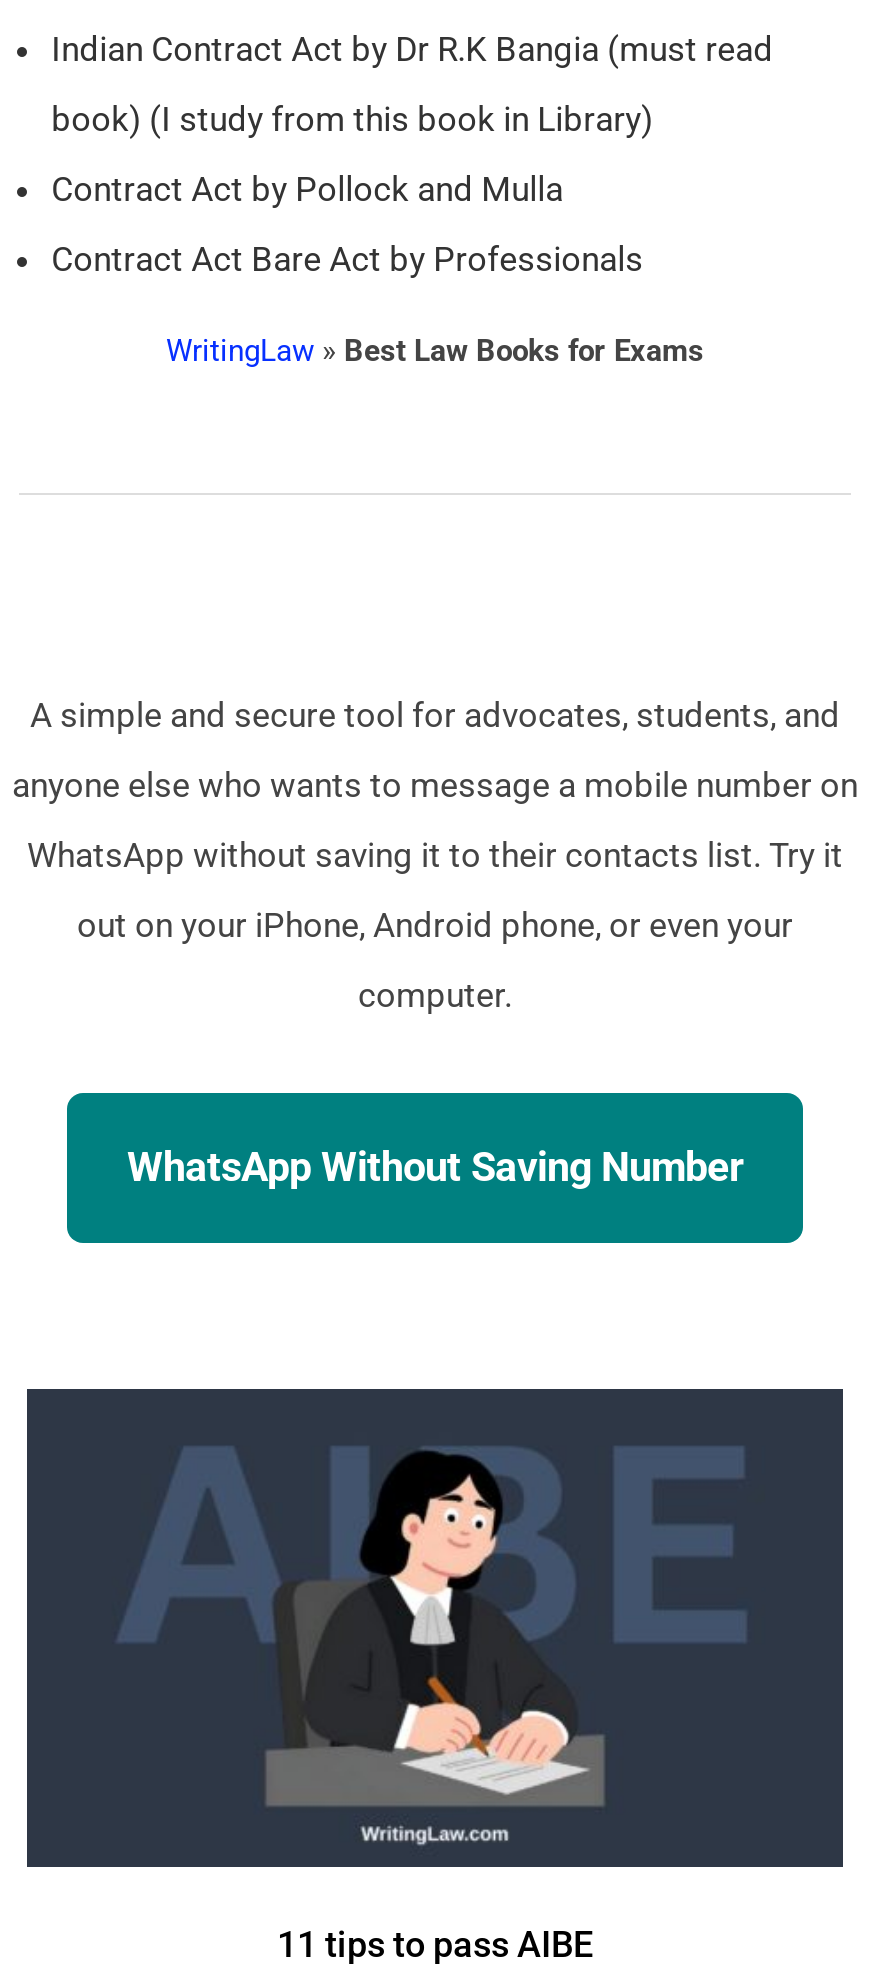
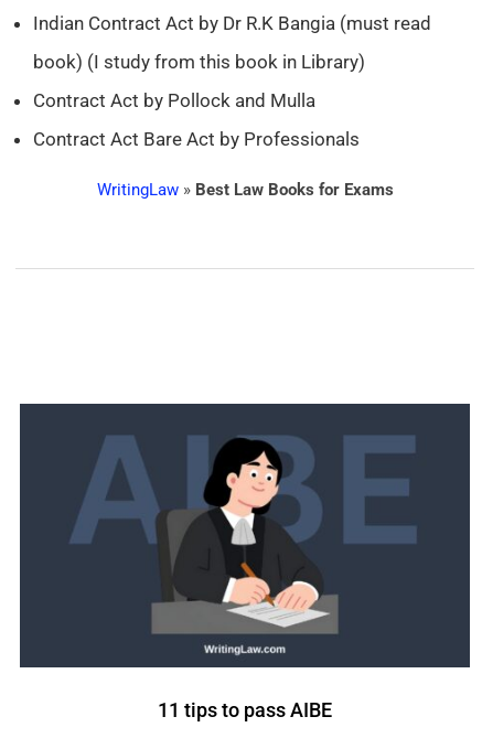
[12,696,858,1016] A simple and secure tool for advocates, students, and | anyone else who wants to message a mobile number on | WhatsApp without saving it to their contacts list. Try it | out on your iPhone, Android phone, or even your | computer. -> none
[127,1143,743,1191] WhatsApp Without Saving Number -> none

